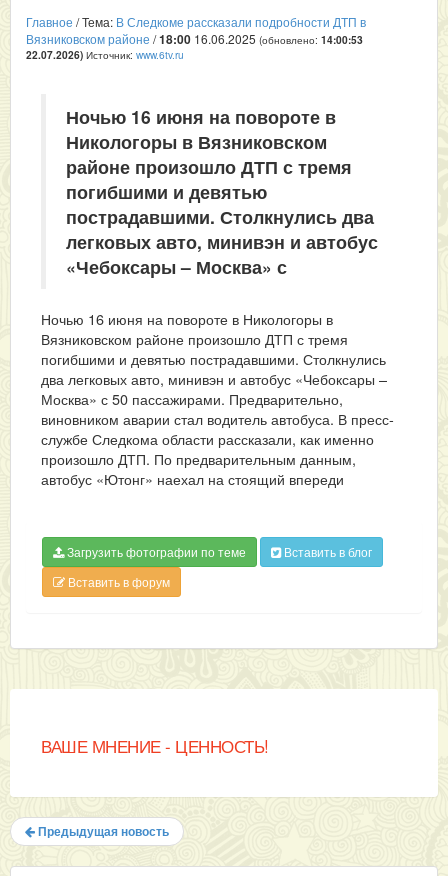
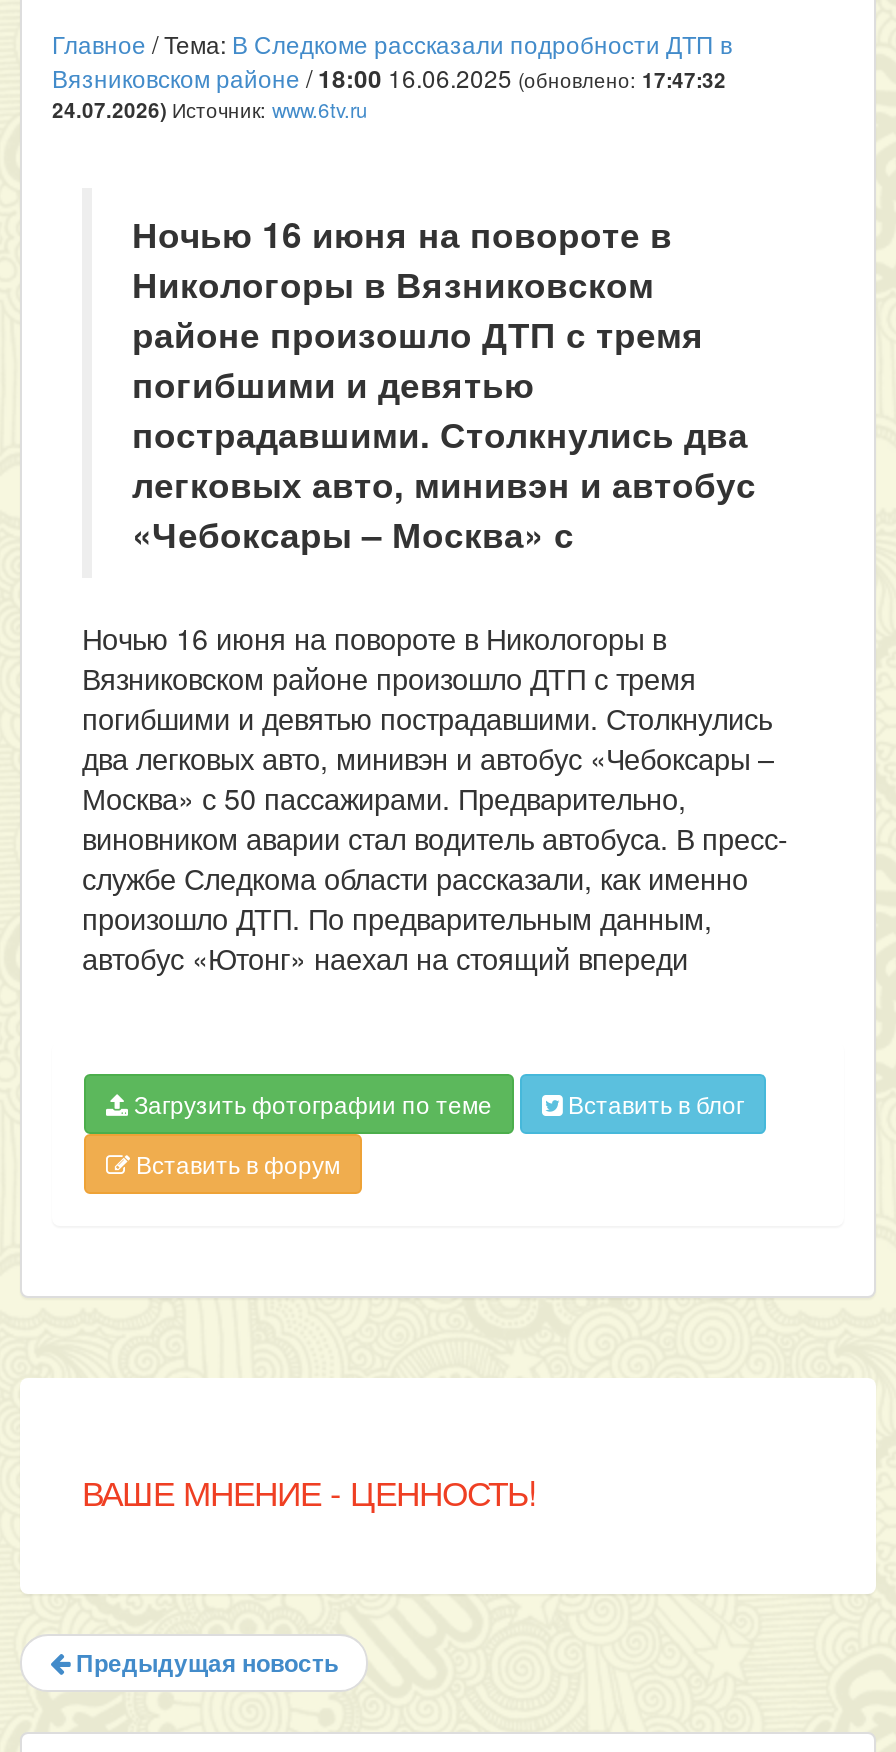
[26,30,363,48] Вязниковском районе/18:00 16.06.2025 (обновлено: 14:00:53 -> [52,60,726,96] Вязниковском районе/18:00 16.06.2025 (обновлено: 17:47:32
[26,47,184,62] 22.07.2026) Источник: www.6tv.ru -> [52,94,368,124] 24.07.2026) Источник: www.6tv.ru

